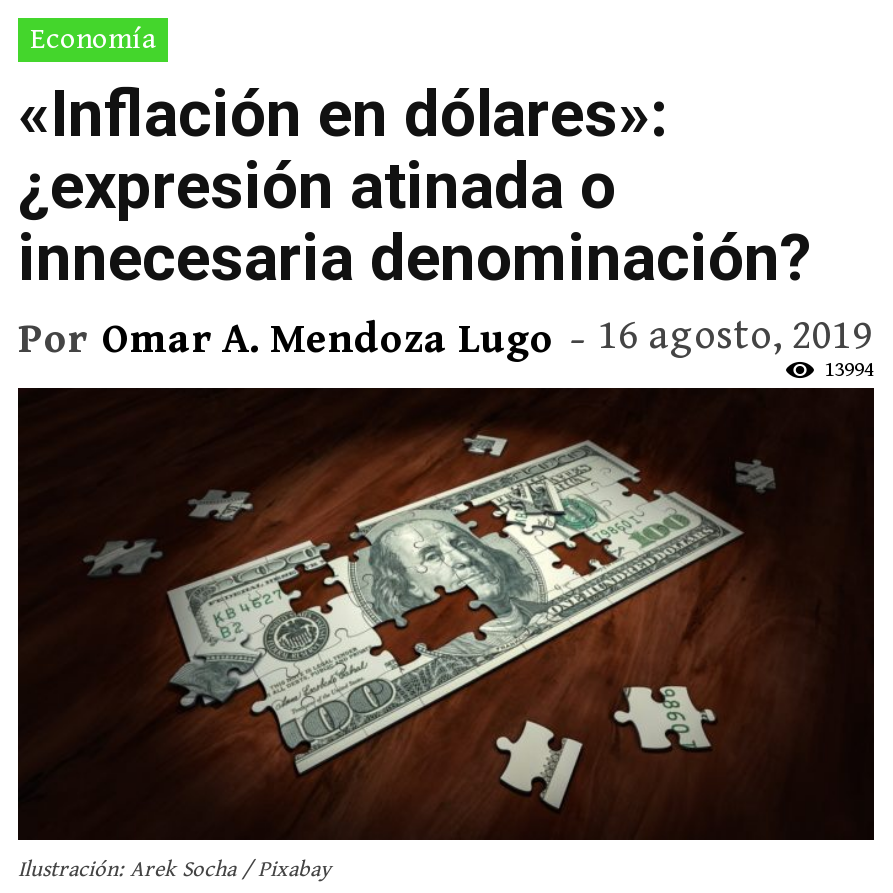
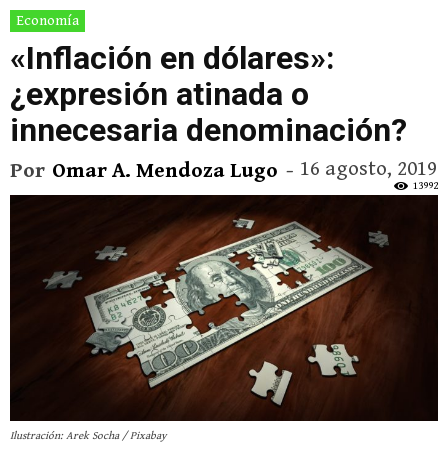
[824,356,874,382] 13994 -> [413,179,438,192] 13992

